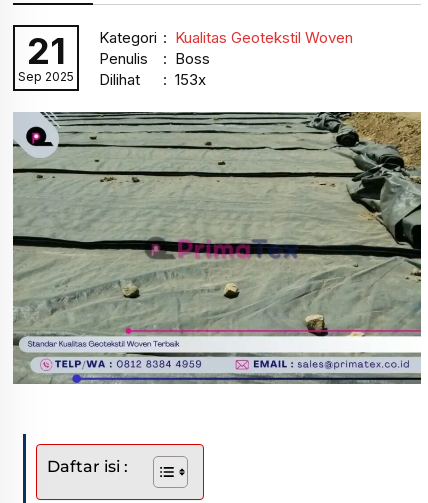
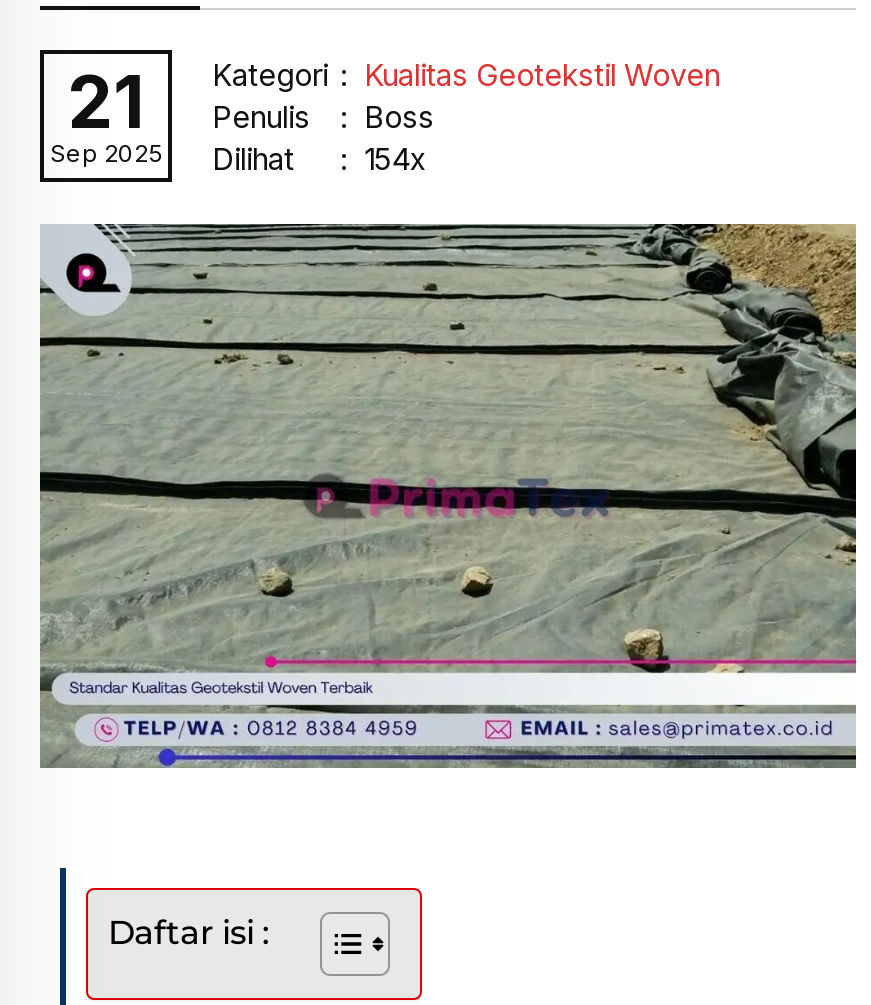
[18,69,206,89] Sep 2025 Dilihat : 153x -> [50,138,426,178] Sep 2025 Dilihat : 154x

